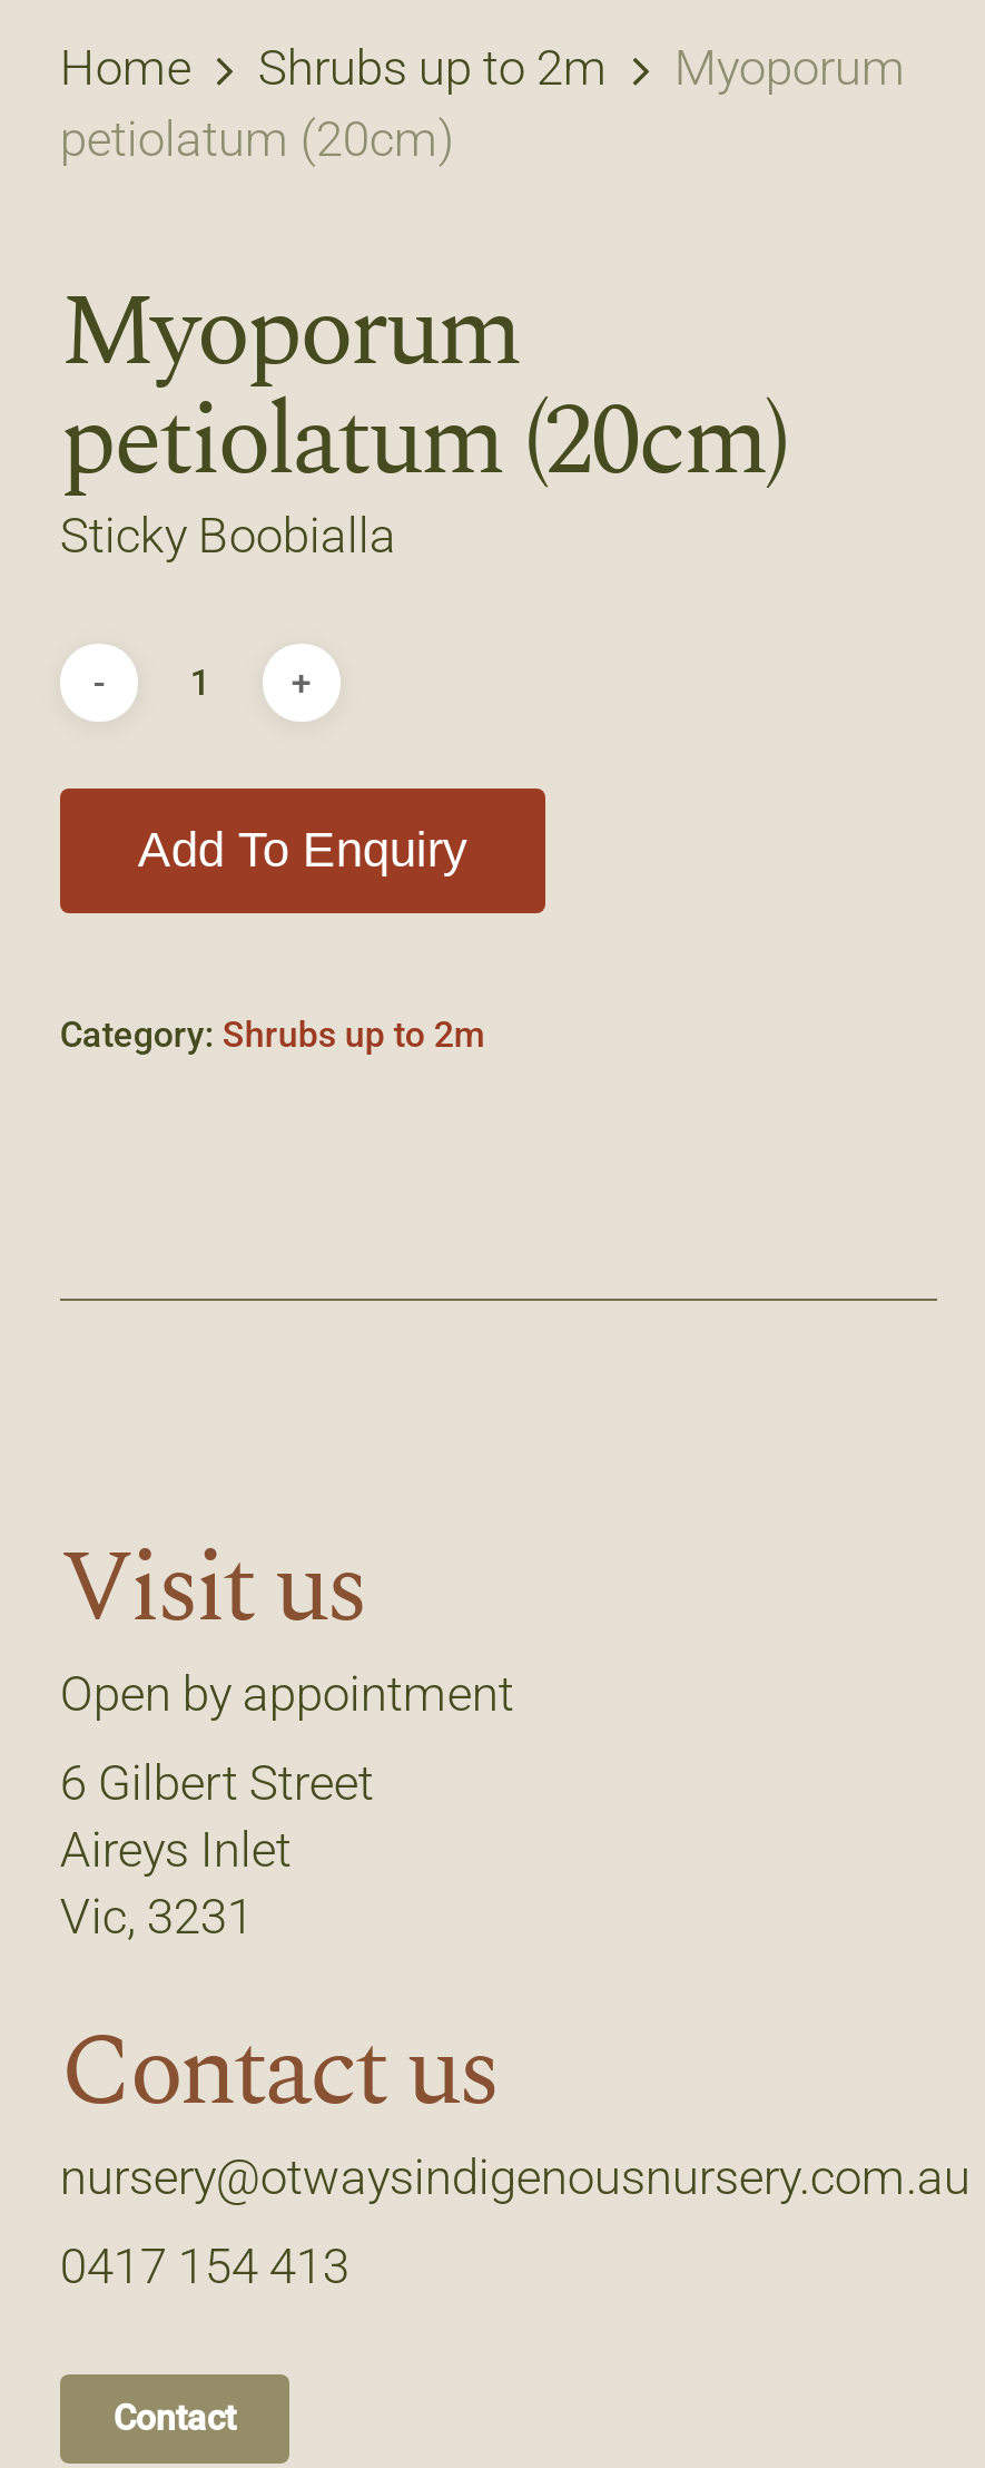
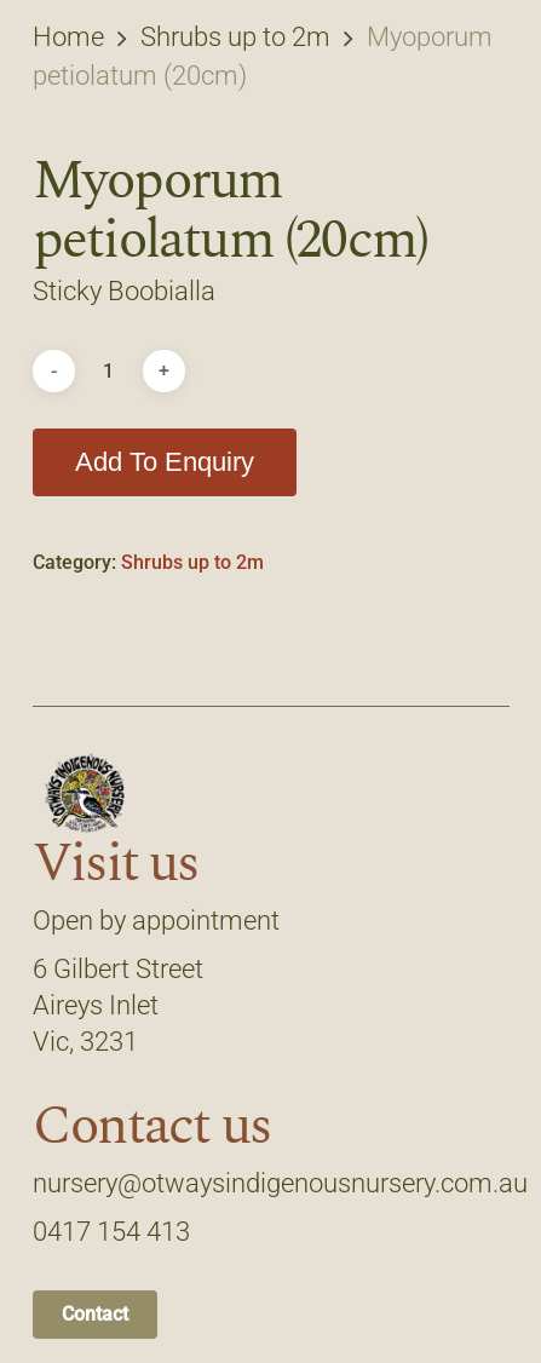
none -> [45,754,126,819] [image]

